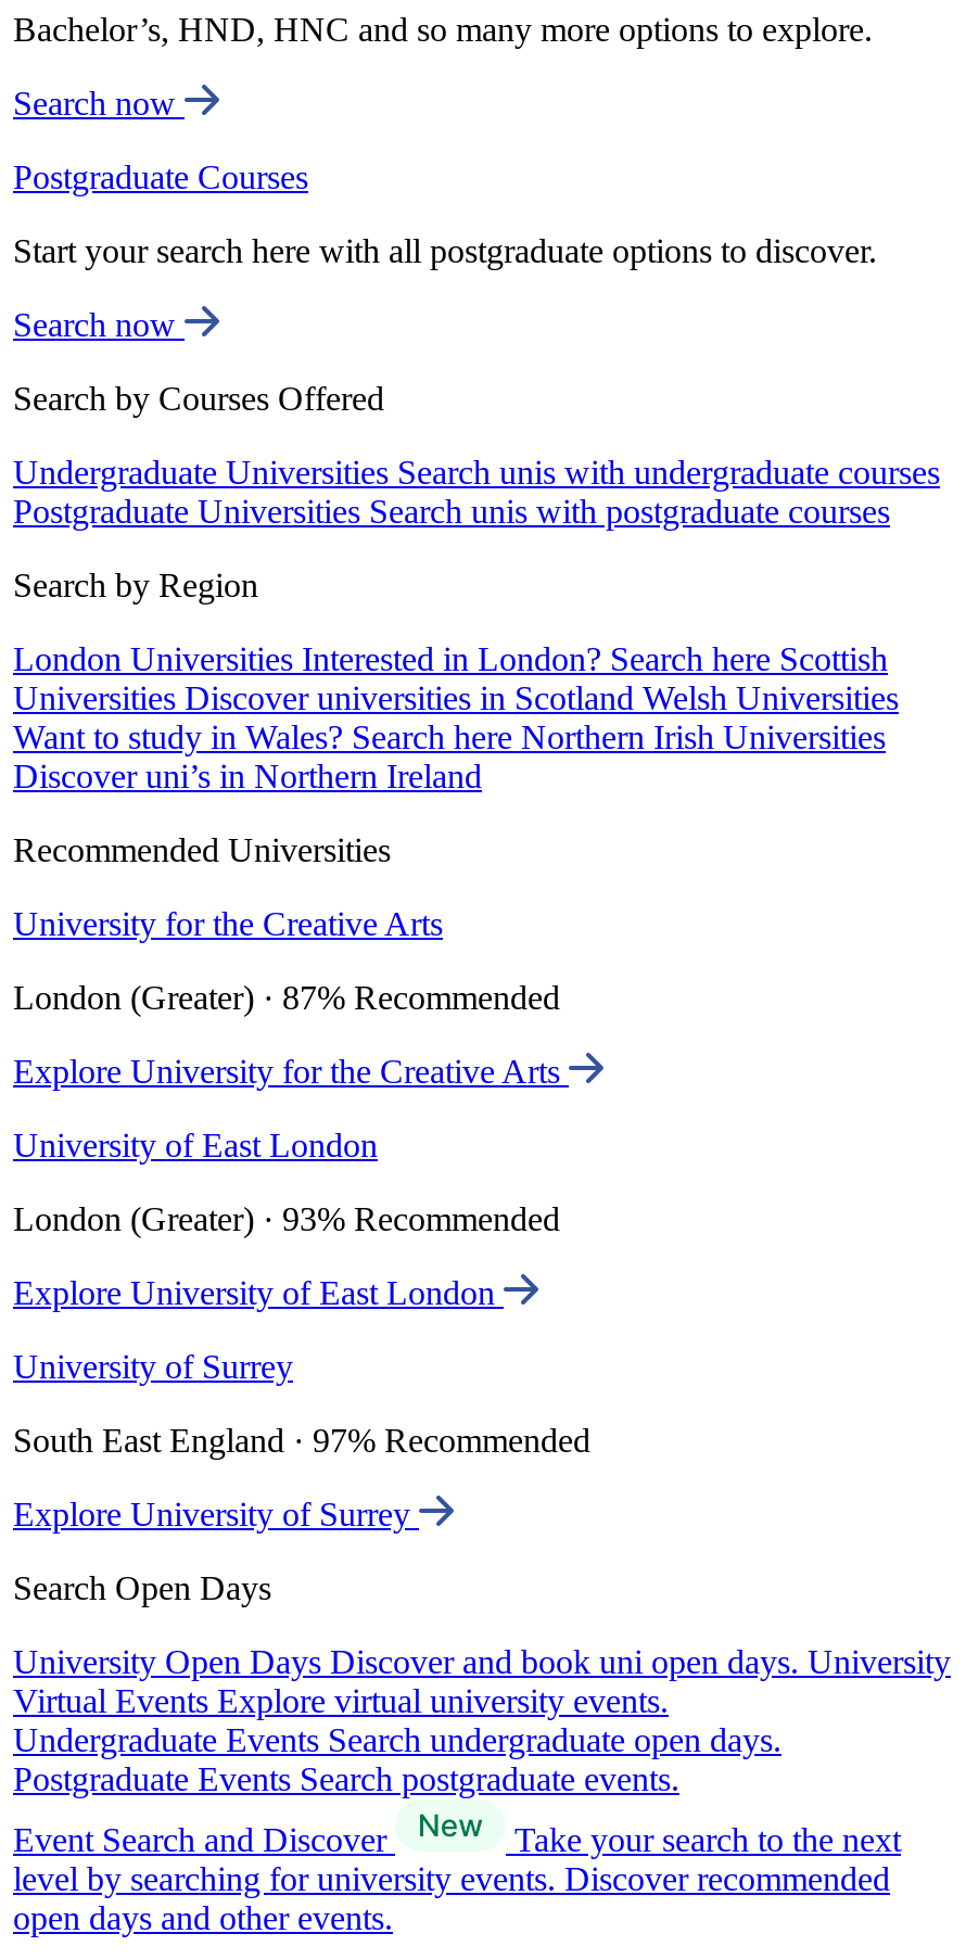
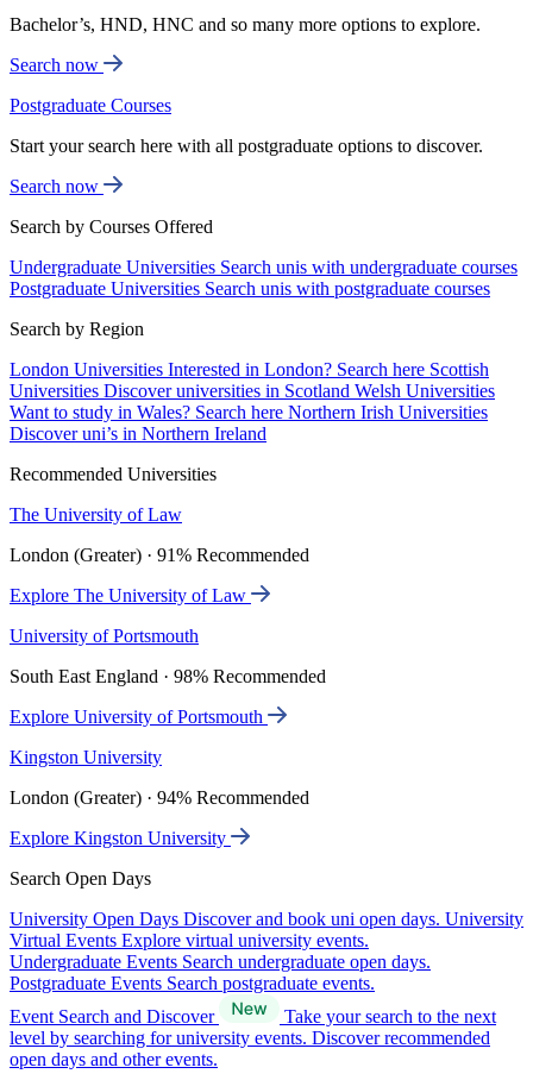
[13,905,443,942] University for the Creative Arts -> [10,504,182,525] The University of Law
[13,979,560,1016] London (Greater) · 87% Recommended -> [10,545,309,565] London (Greater) · 91% Recommended
[13,1053,569,1090] Explore University for the Creative Arts -> [10,585,251,606] Explore The University of Law
[13,1127,378,1164] University of East London -> [10,626,199,646] University of Portsmouth
[13,1201,560,1237] London (Greater) · 93% Recommended -> [10,666,326,686] South East England · 98% Recommended
[13,1274,504,1311] Explore University of East London -> [10,707,268,727] Explore University of Portsmouth
[13,1348,293,1385] University of Surrey -> [10,747,162,767] Kingston University
[13,1422,590,1459] South East England · 97% Recommended -> [10,788,309,808] London (Greater) · 94% Recommended
[13,1496,419,1533] Explore University of Surrey -> [10,828,231,848] Explore Kingston University

